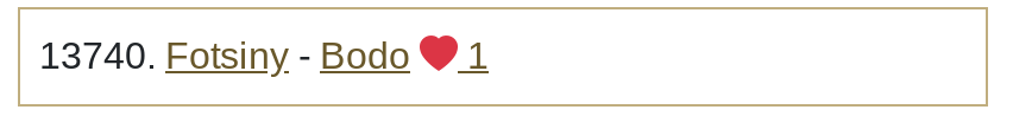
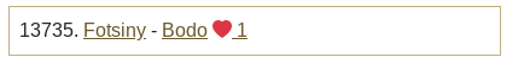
[39,35,489,76] 13740. Fotsiny - Bodo 1 -> [19,20,248,40] 13735. Fotsiny - Bodo 1

